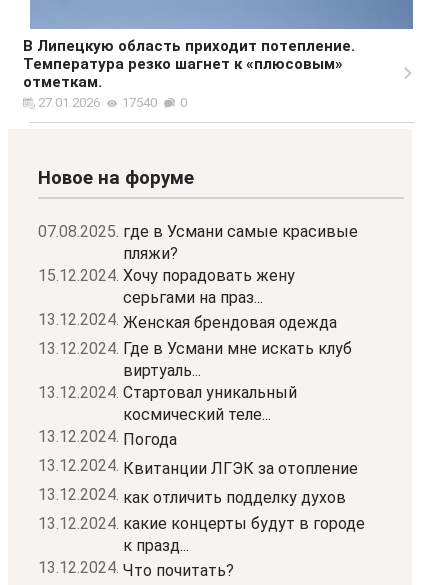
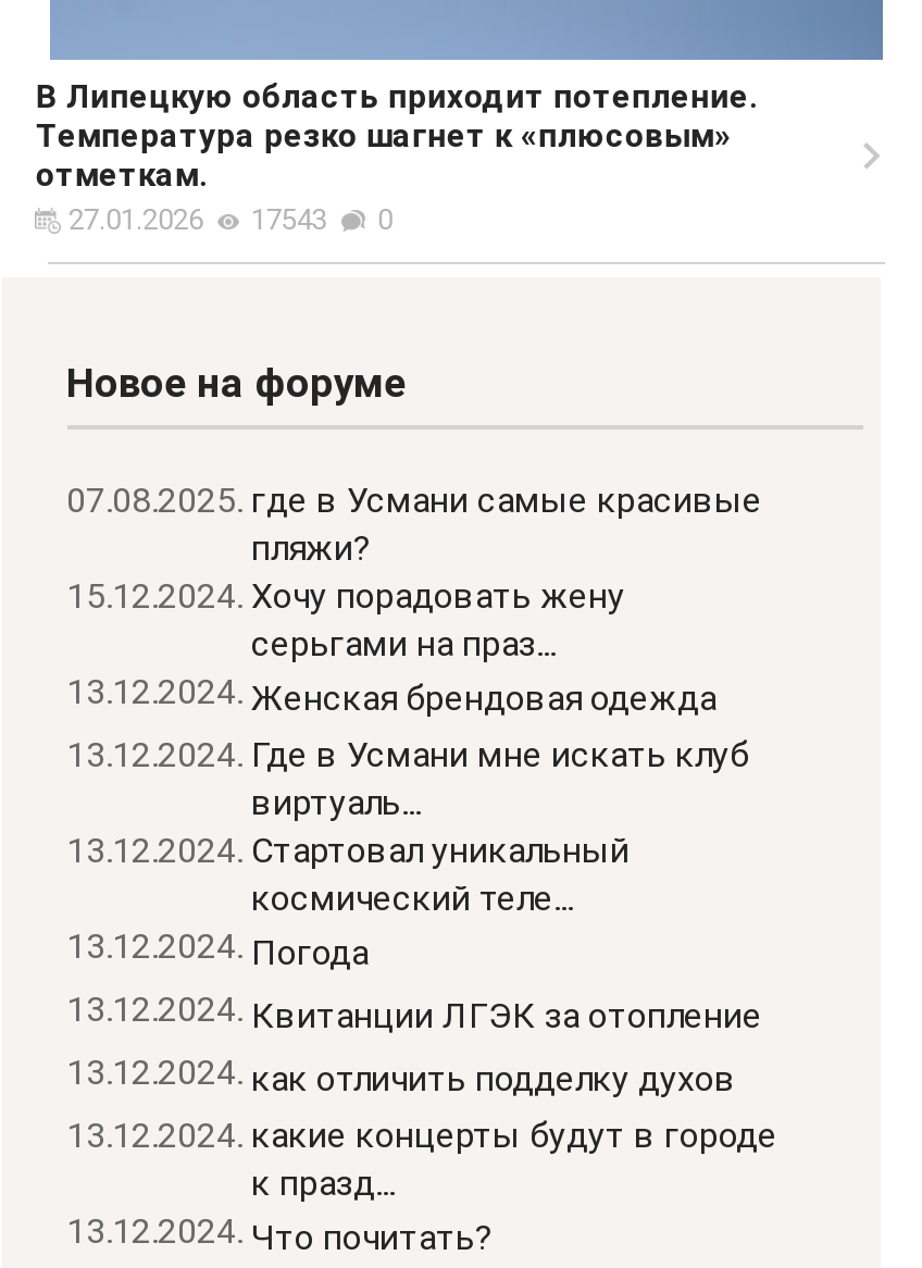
[38,95,187,110] 27.01.2026 17540 0 -> [68,202,392,235] 27.01.2026 17543 0

